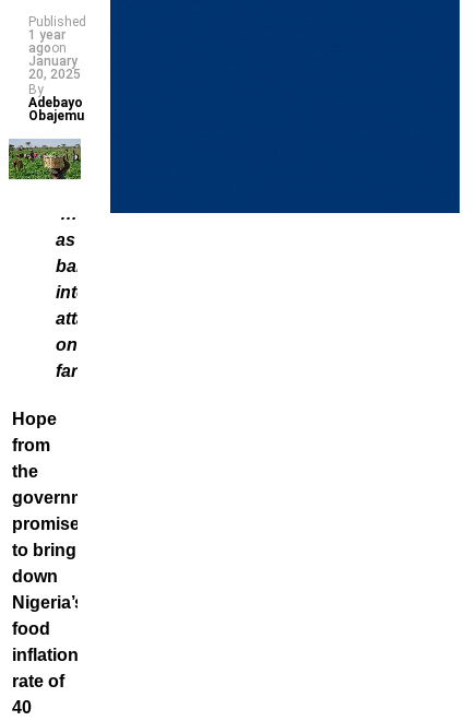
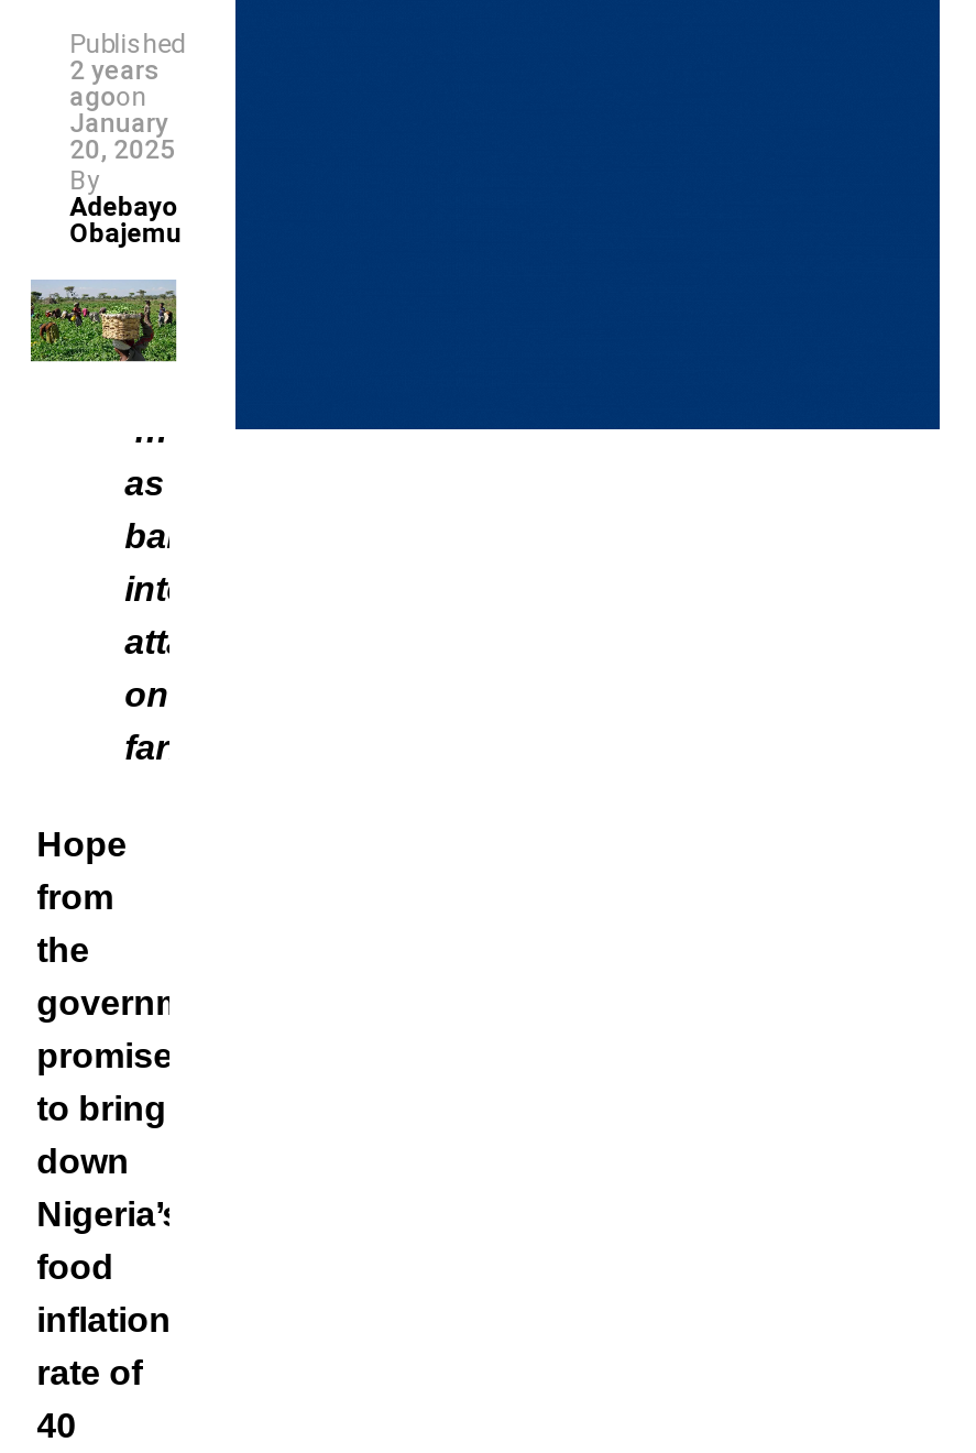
[28,27,65,43] 1 year -> [70,55,160,86] 2 years

